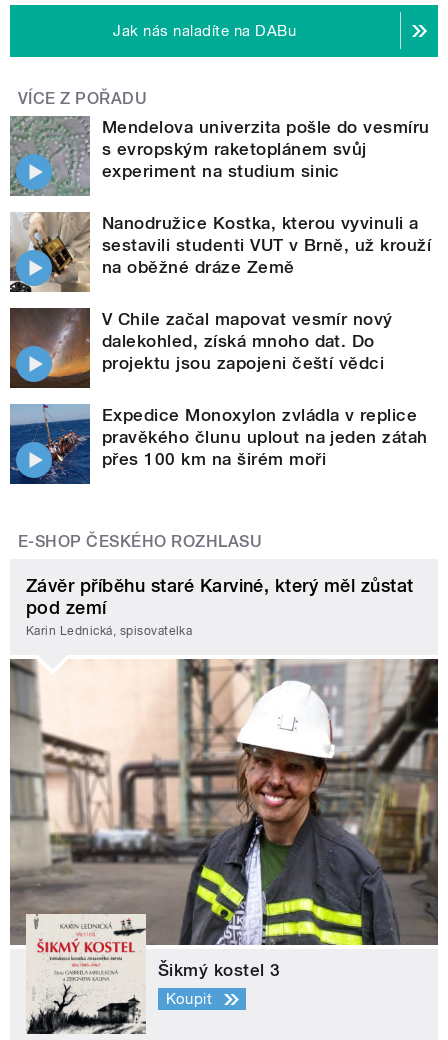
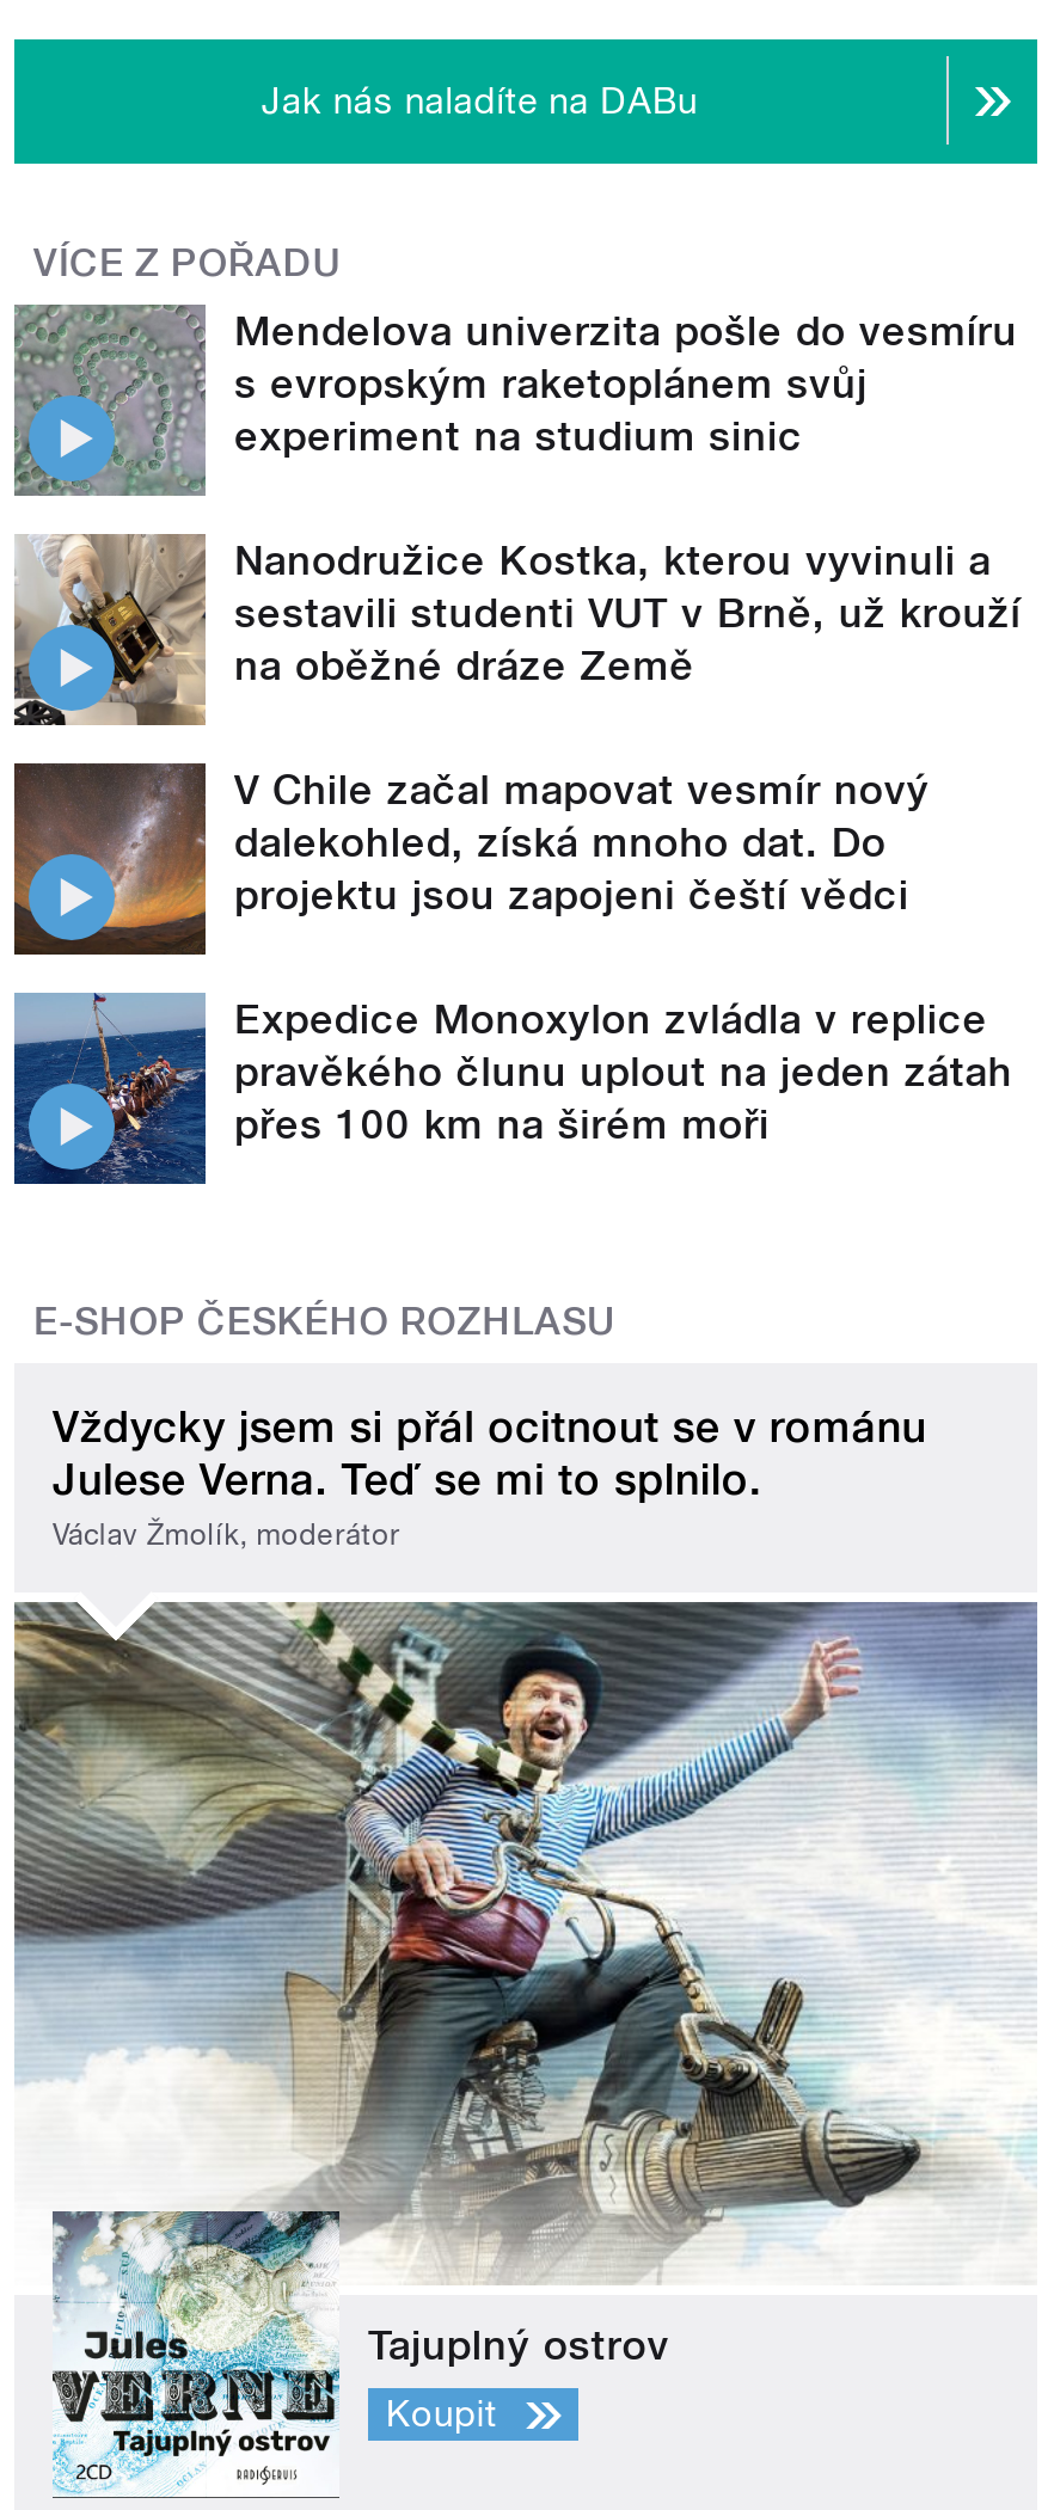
[26,575,414,638] Závěr příběhu staré Karviné, který měl zůstat | pod zemí | Karin Lednická, spisovatelka -> [53,1401,927,1552] Vždycky jsem si přál ocitnout se v románu | Julese Verna. Teď se mi to splnilo. | Václav Žmolík, moderátor
[9,658,439,1035] [image] | Šikmý kostel 3 -> [14,1600,1037,2498] [image] | Tajuplný ostrov

